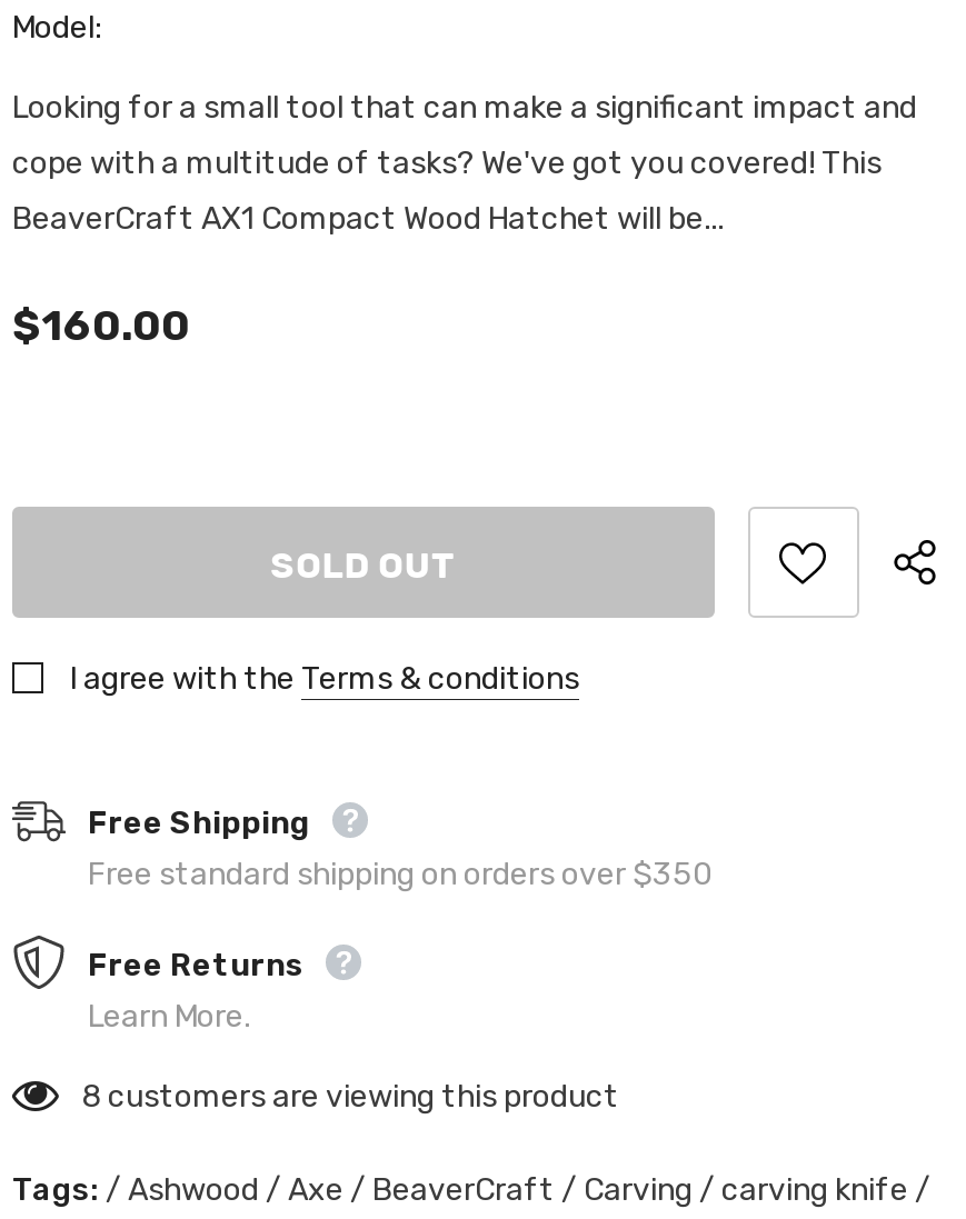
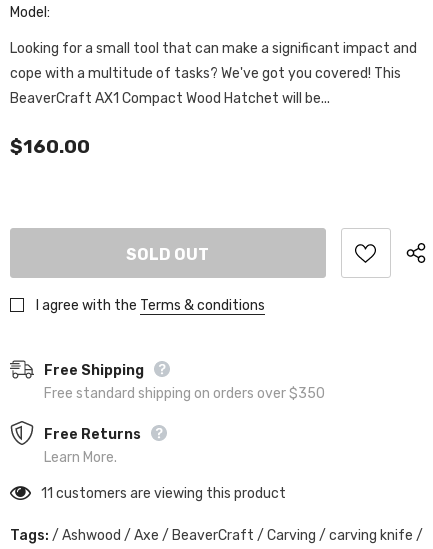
[81,1078,619,1116] 8 customers are viewing this product -> [41,485,286,502] 11 customers are viewing this product

